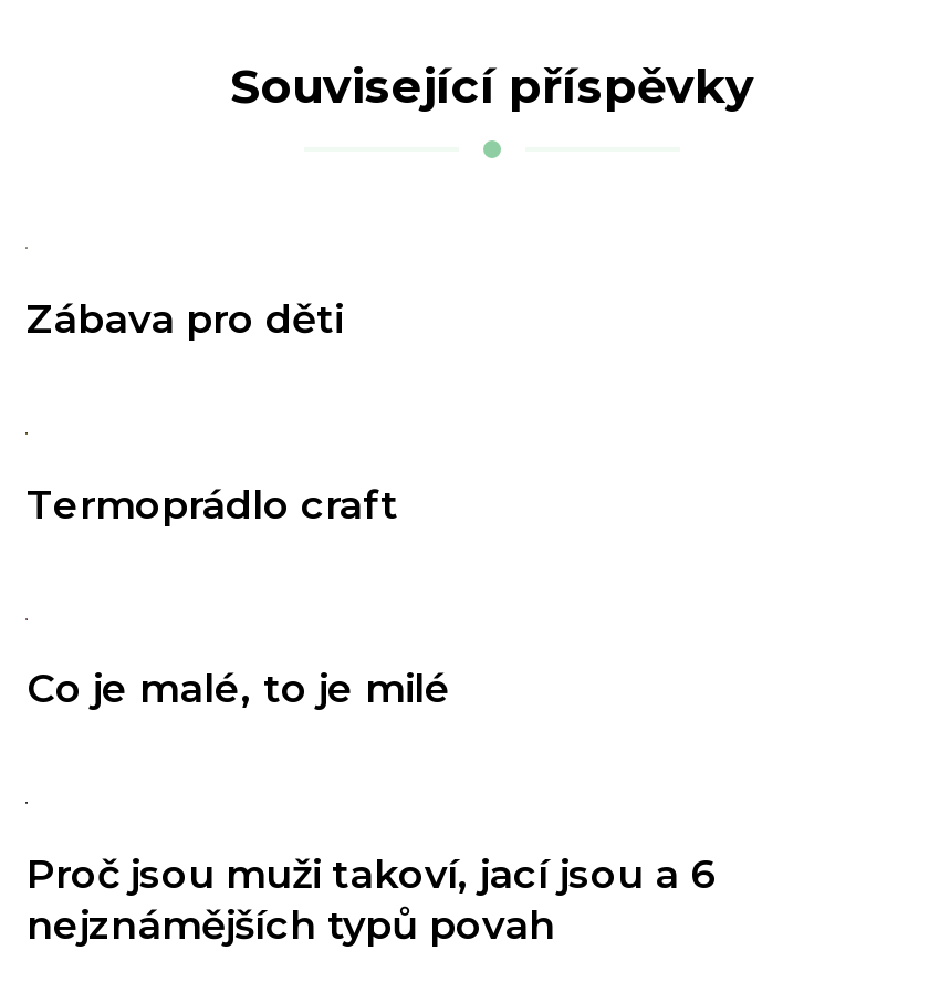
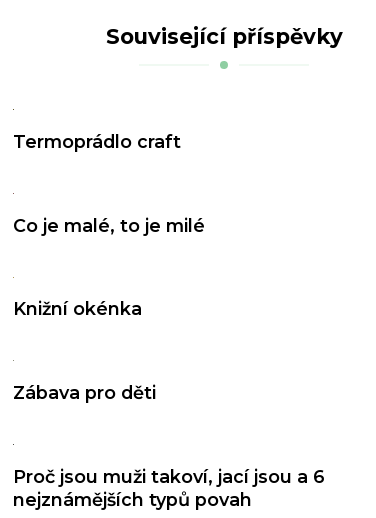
moved [26,295,343,342] -> [13,382,156,403]: Zábava pro děti
moved [26,481,451,712] -> [13,131,205,236]: Termoprádlo craft | Co je malé, to je milé
none -> [13,298,142,319] Knižní okénka

